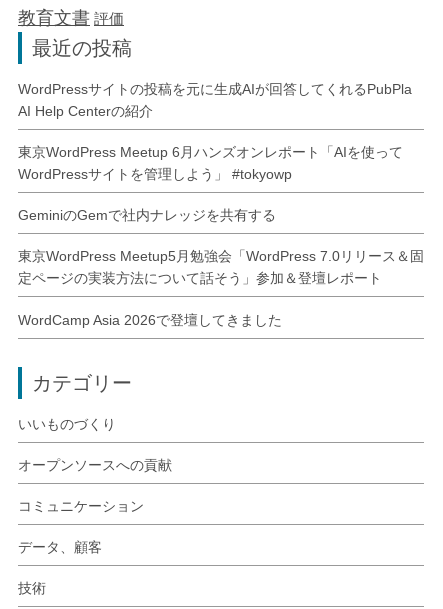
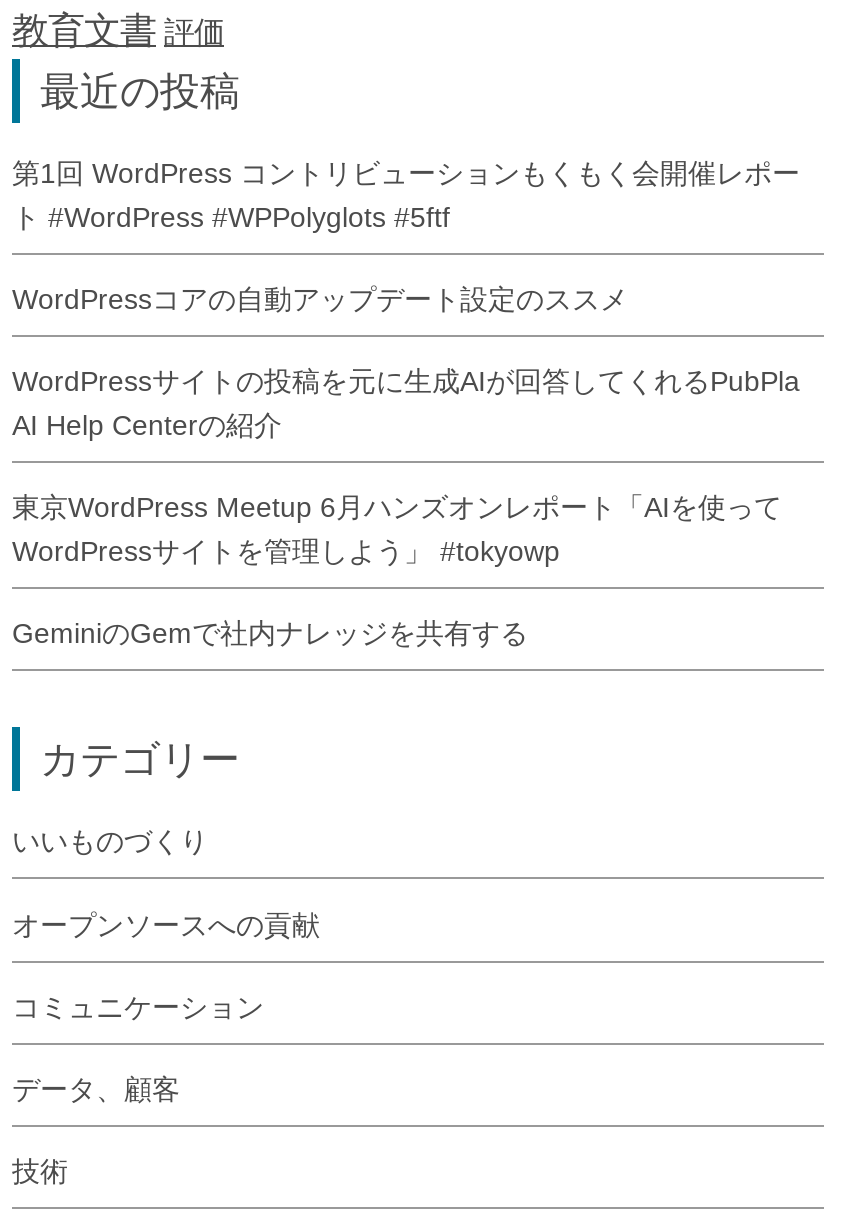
none -> [12,157,800,315] 第1回 WordPress コントリビューションもくもく会開催レポー | ト #WordPress #WPPolyglots #5ftf | WordPressコアの自動アップデート設定のススメ
moved [18,81,412,223] -> [12,365,800,650]: WordPressサイトの投稿を元に生成AIが回答してくれるPubPla | AI Help Centerの紹介 | 東京WordPress Meetup 6月ハンズオンレポート「AIを使って | WordPressサイトを管理しよう」 #tokyowp | GeminiのGemで社内ナレッジを共有する
[18,248,424,328] 東京WordPress Meetup5月勉強会「WordPress 7.0リリース＆固 | 定ページの実装方法について話そう」参加＆登壇レポート | WordCamp Asia 2026で登壇してきました -> none

